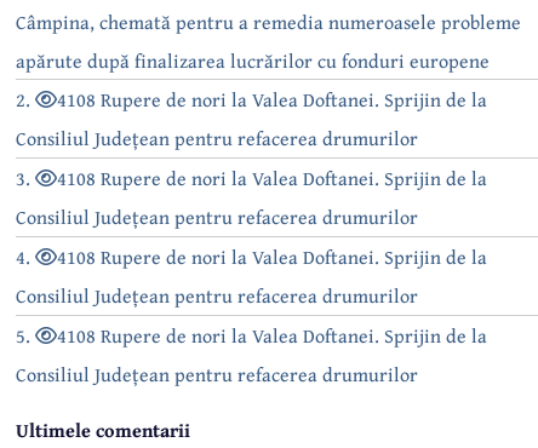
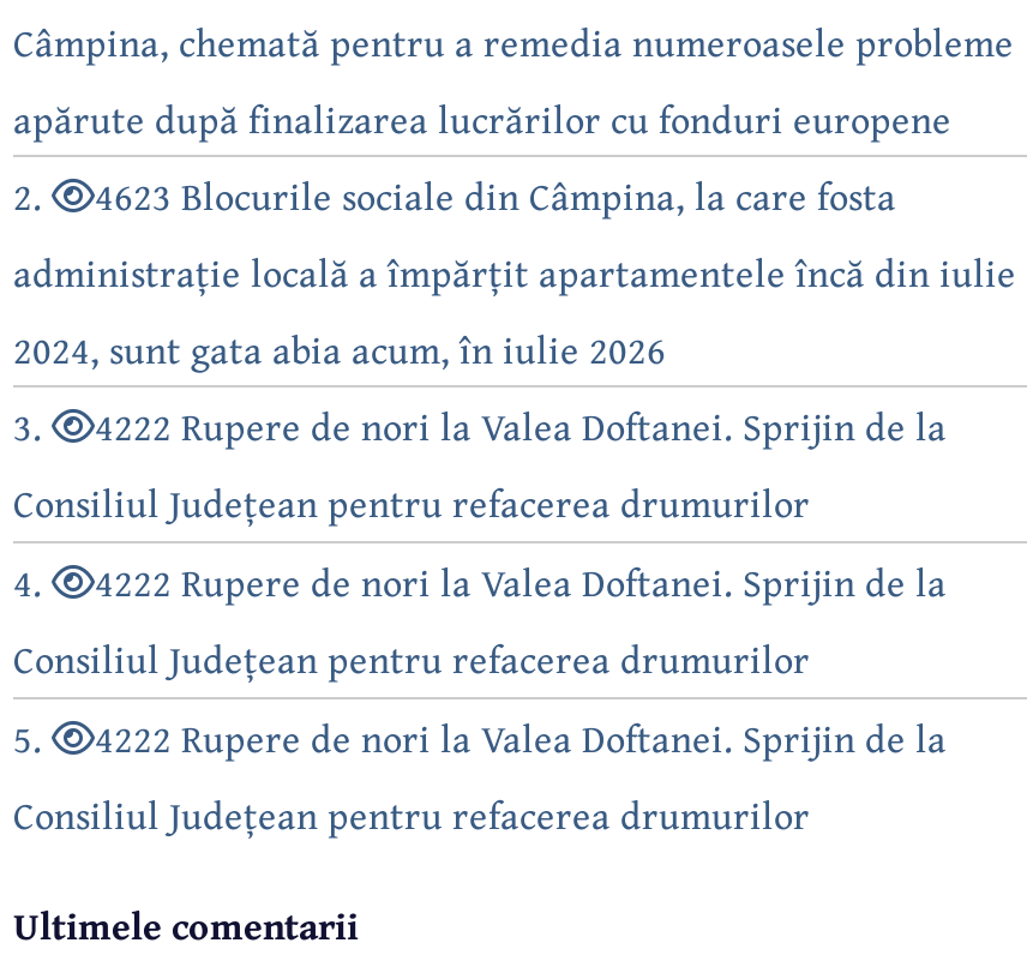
[16,85,487,152] 4108 Rupere de nori la Valea Doftanei. Sprijin de la | Consiliul Județean pentru refacerea drumurilor -> [13,167,1016,378] 4623 Blocurile sociale din Câmpina, la care fosta | administrație locală a împărțit apartamentele încă din iulie | 2024, sunt gata abia acum, în iulie 2026
[57,163,487,192] 4108 Rupere de nori la Valea Doftanei. Sprijin de la -> [95,397,947,454] 4222 Rupere de nori la Valea Doftanei. Sprijin de la
[57,242,487,271] 4108 Rupere de nori la Valea Doftanei. Sprijin de la -> [95,553,947,610] 4222 Rupere de nori la Valea Doftanei. Sprijin de la
[57,321,487,350] 4108 Rupere de nori la Valea Doftanei. Sprijin de la -> [95,709,947,766] 4222 Rupere de nori la Valea Doftanei. Sprijin de la

